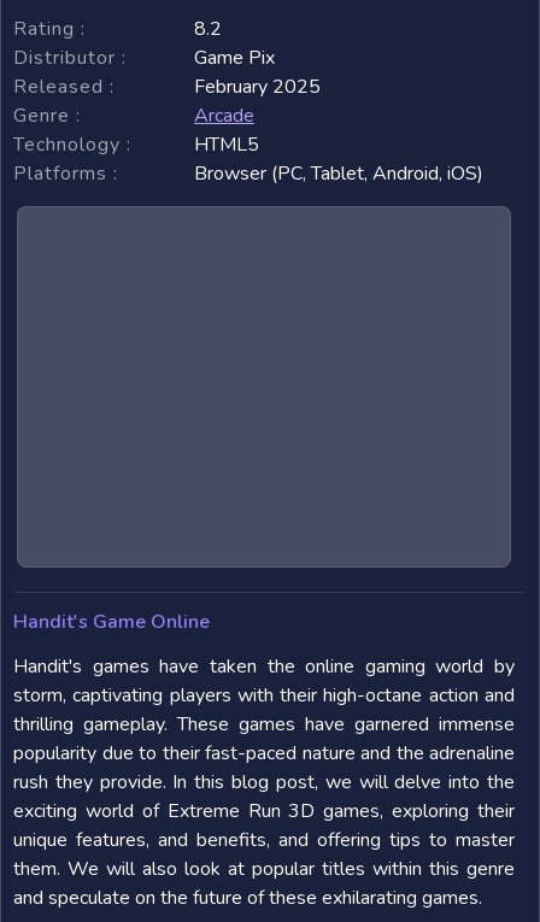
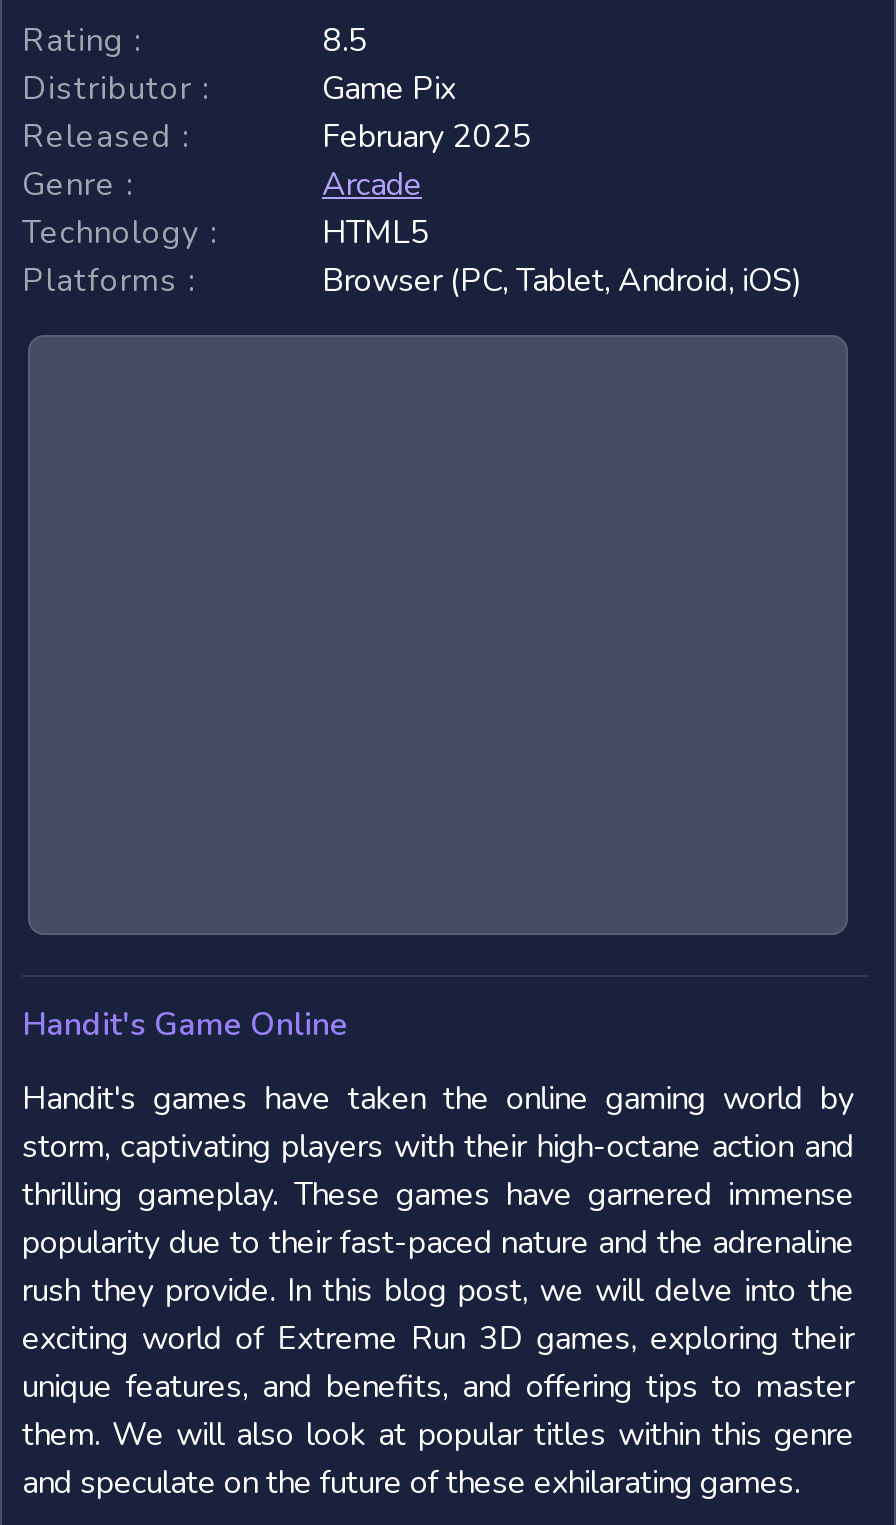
[194,16,222,42] 8.2 -> [322,19,368,63] 8.5

